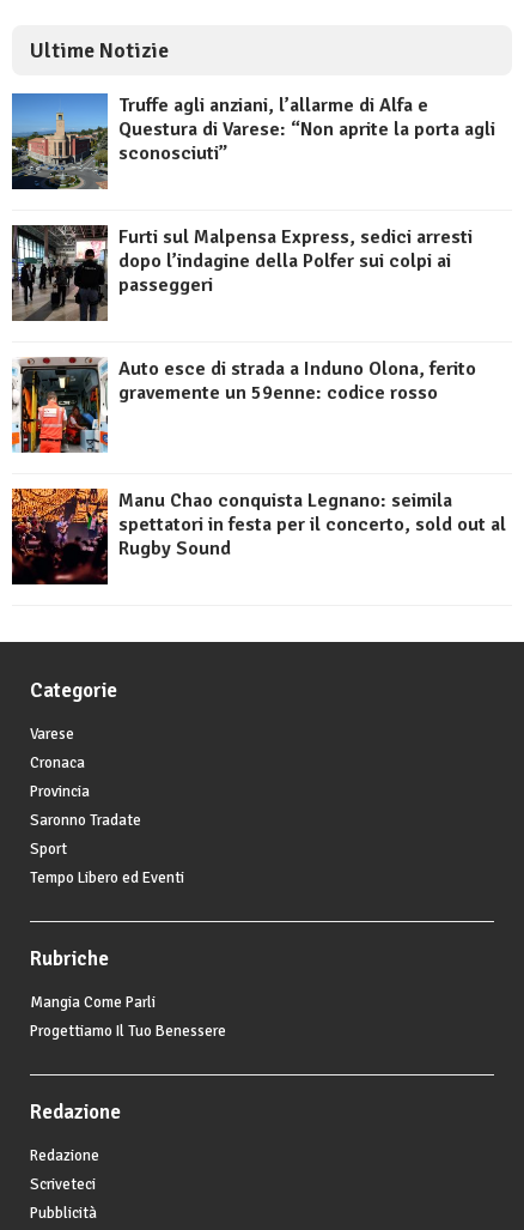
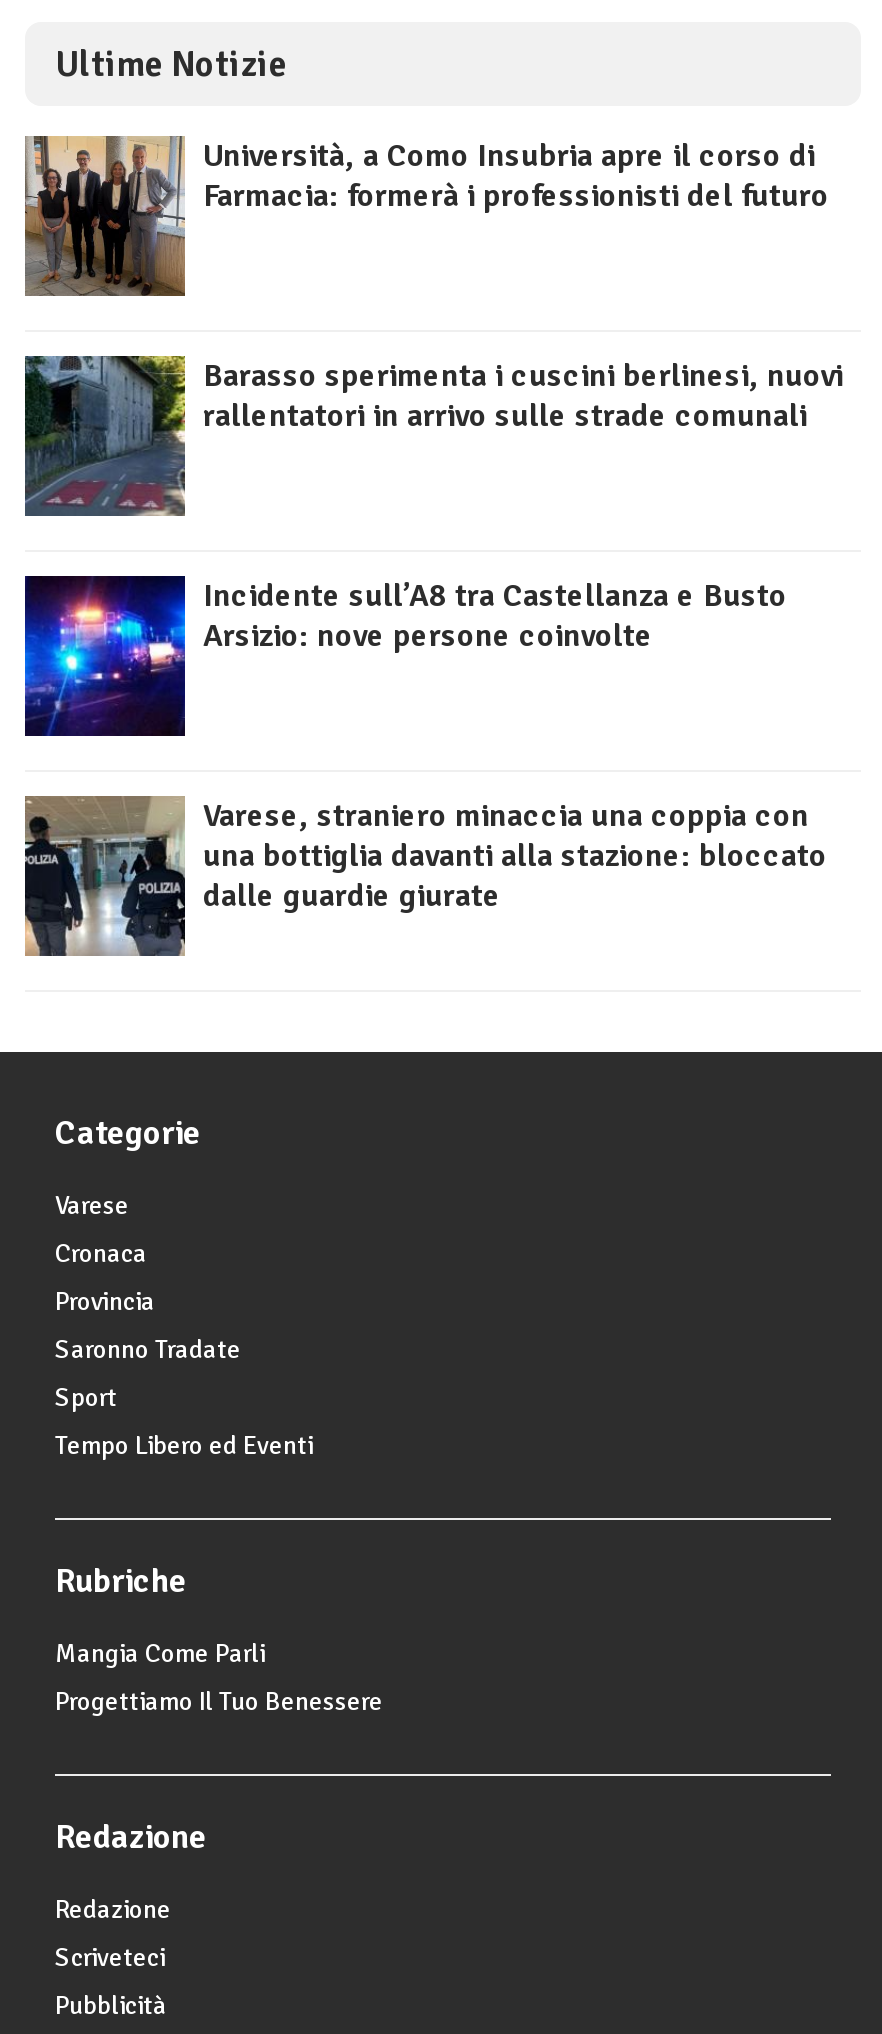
[11,92,495,190] [image] | Truffe agli anziani, l’allarme di Alfa e | Questura di Varese: “Non aprite la porta agli | sconosciuti” -> [23,134,829,298] [image] | Università, a Como Insubria apre il corso di | Farmacia: formerà i professionisti del futuro
[11,224,473,321] [image] | Furti sul Malpensa Express, sedici arresti | dopo l’indagine della Polfer sui colpi ai | passeggeri -> [23,354,845,516] [image] | Barasso sperimenta i cuscini berlinesi, nuovi | rallentatori in arrivo sulle strade comunali
[11,356,476,454] [image] | Auto esce di strada a Induno Olona, ferito | gravemente un 59enne: codice rosso -> [23,574,787,738] [image] | Incidente sull’A8 tra Castellanza e Busto | Arsizio: nove persone coinvolte
[11,487,506,584] [image] | Manu Chao conquista Legnano: seimila | spettatori in festa per il concerto, sold out al | Rugby Sound -> [23,794,827,958] [image] | Varese, straniero minaccia una coppia con | una bottiglia davanti alla stazione: bloccato | dalle guardie giurate

